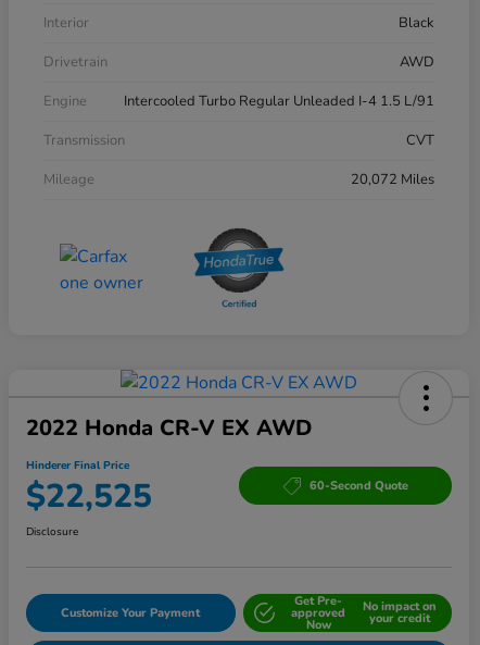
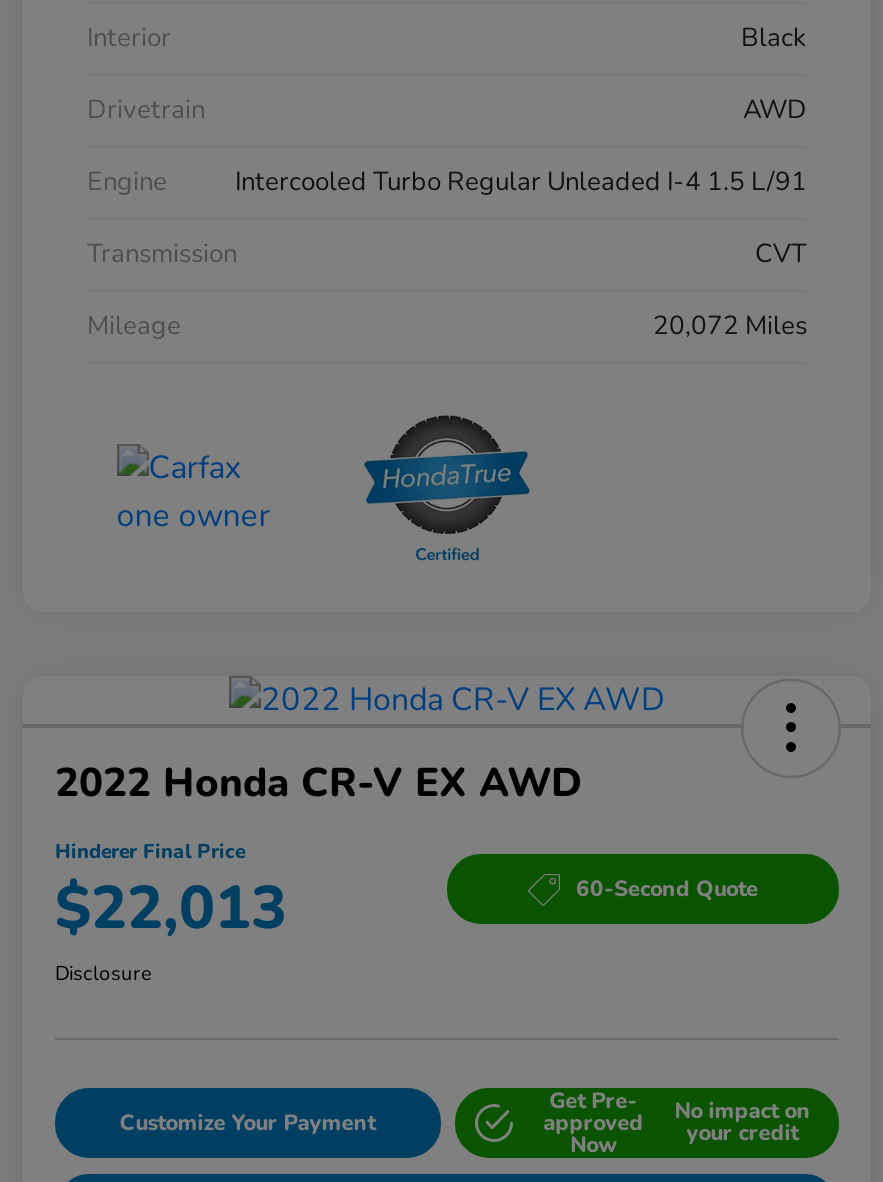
[26,474,152,519] $22,525 -> [55,868,287,950] $22,013

